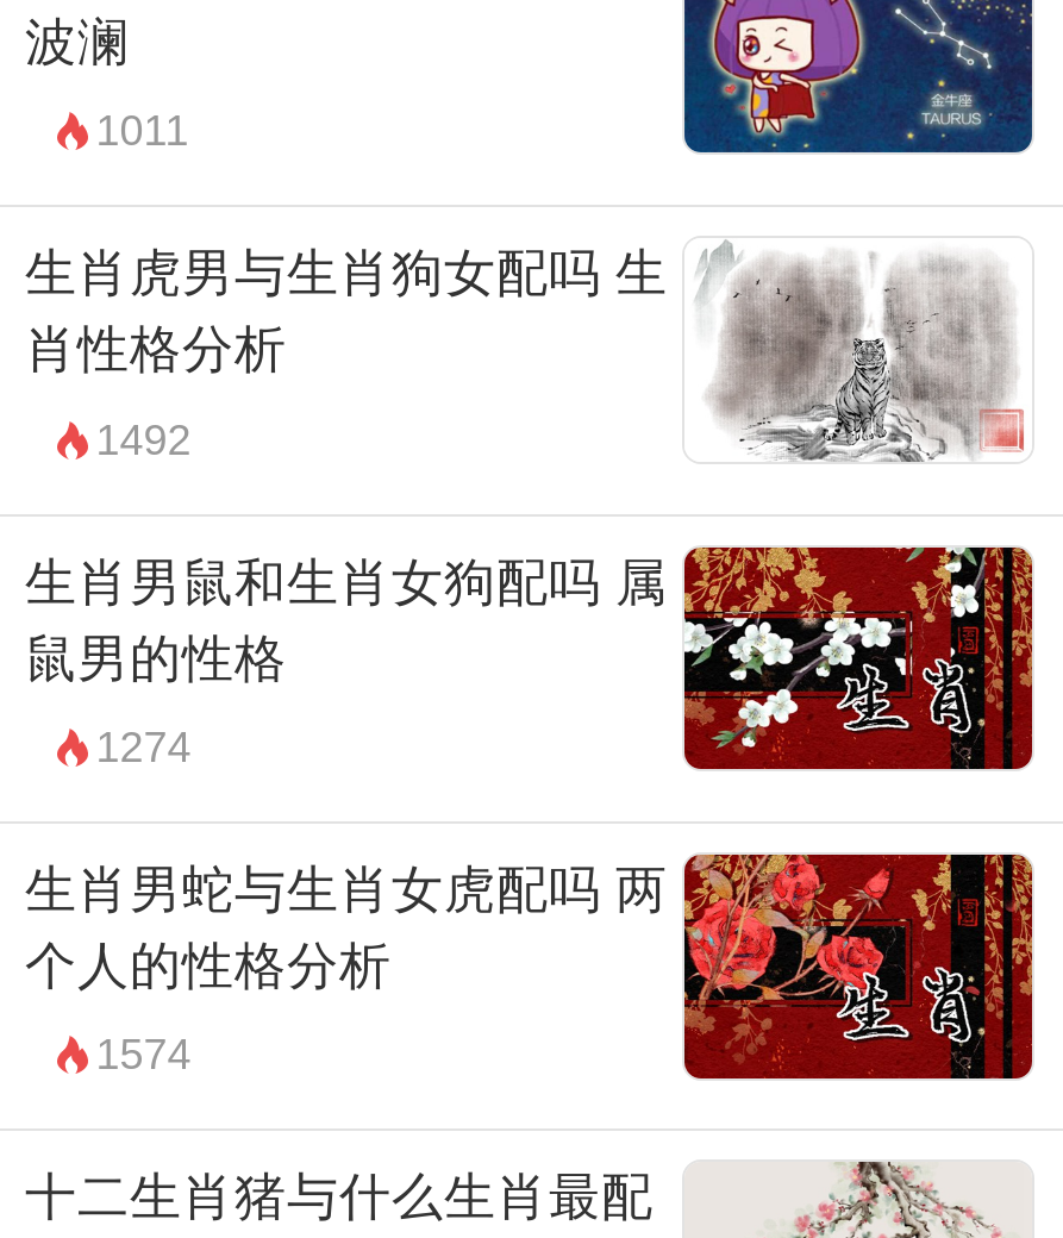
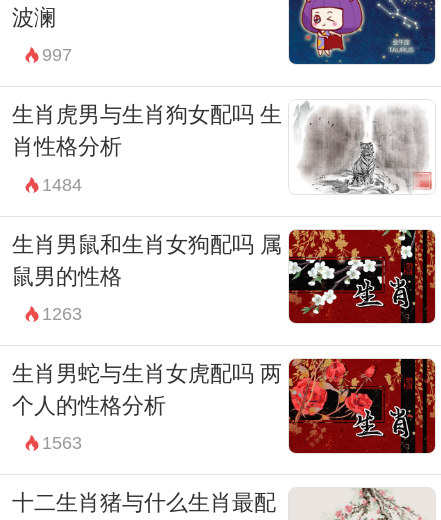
[96,108,189,155] 1011 -> [42,45,72,65] 997
[96,416,191,464] 1492 -> [42,175,82,195] 1484
[96,724,191,772] 1274 -> [42,304,82,324] 1263
[96,1032,191,1080] 1574 -> [42,433,82,453] 1563

